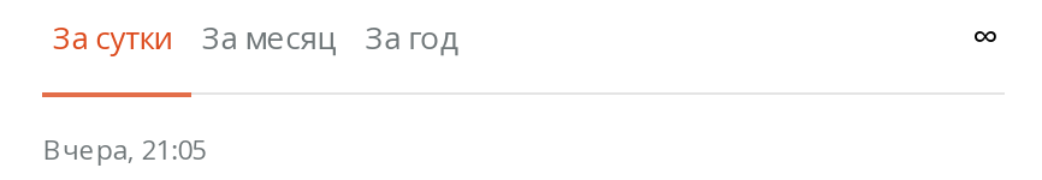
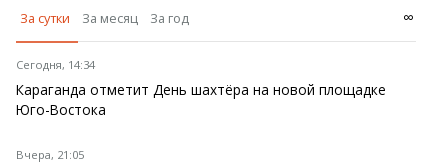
none -> [16,57,386,119] Сегодня, 14:34 | Караганда отметит День шахтёра на новой площадке | Юго-Востока

